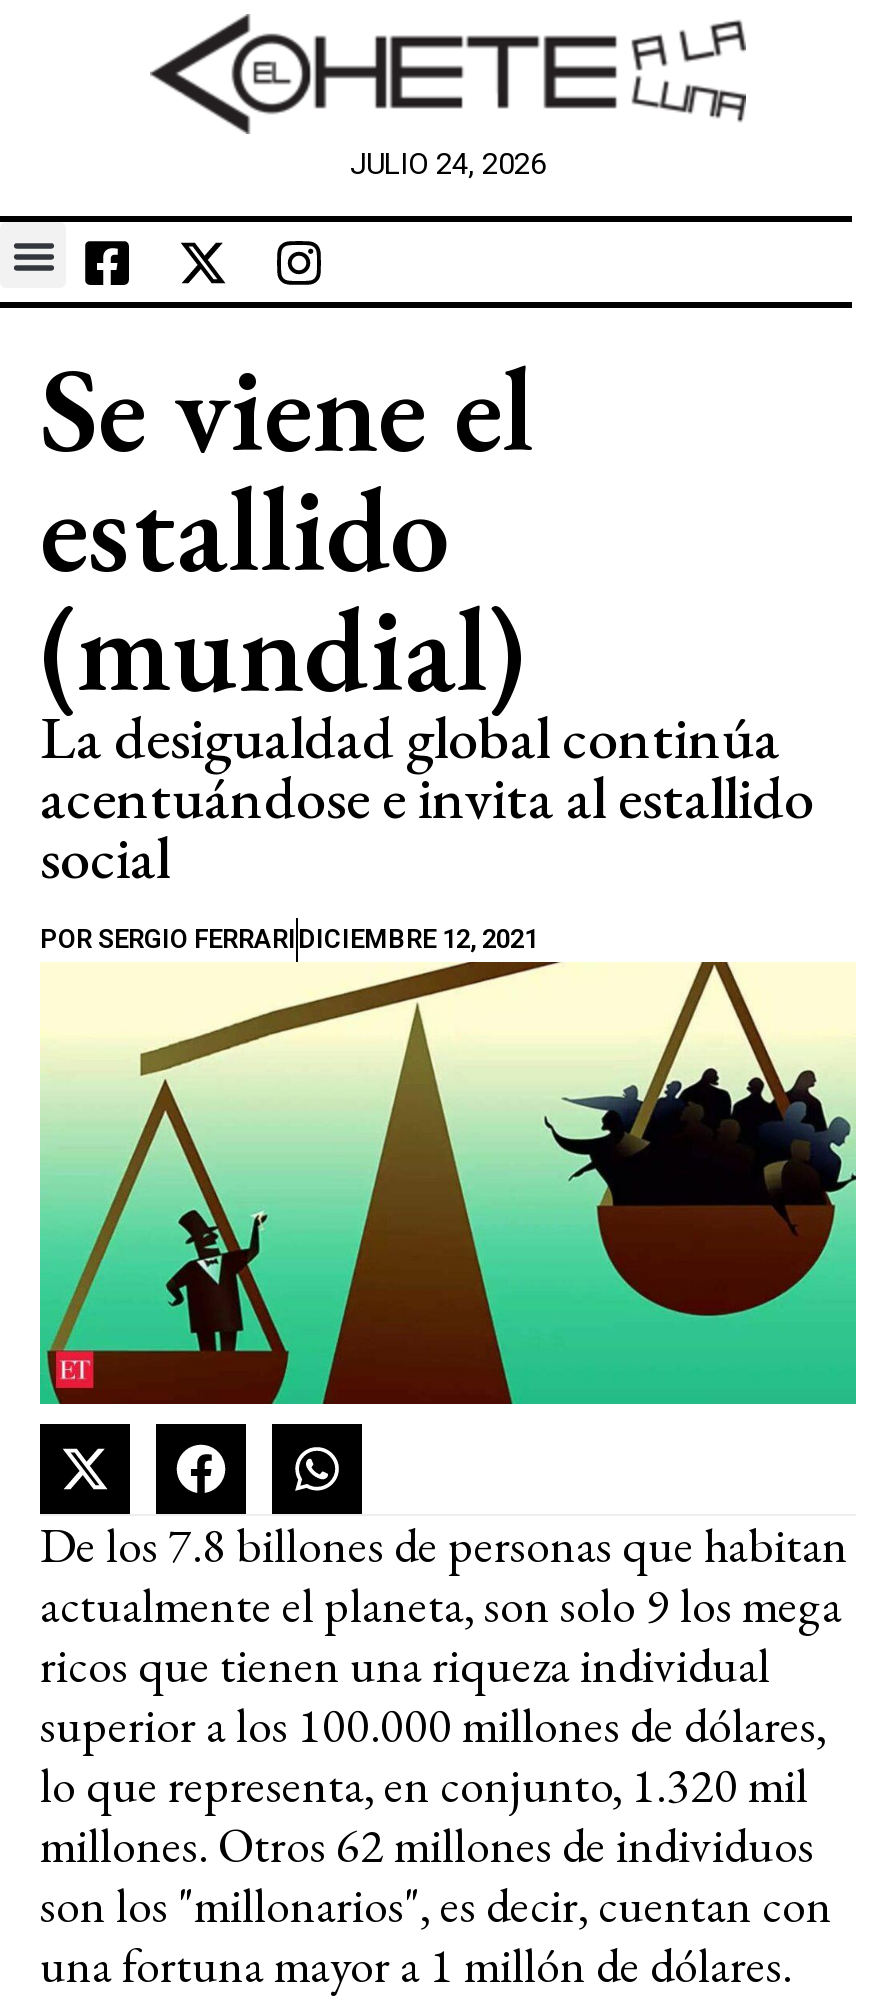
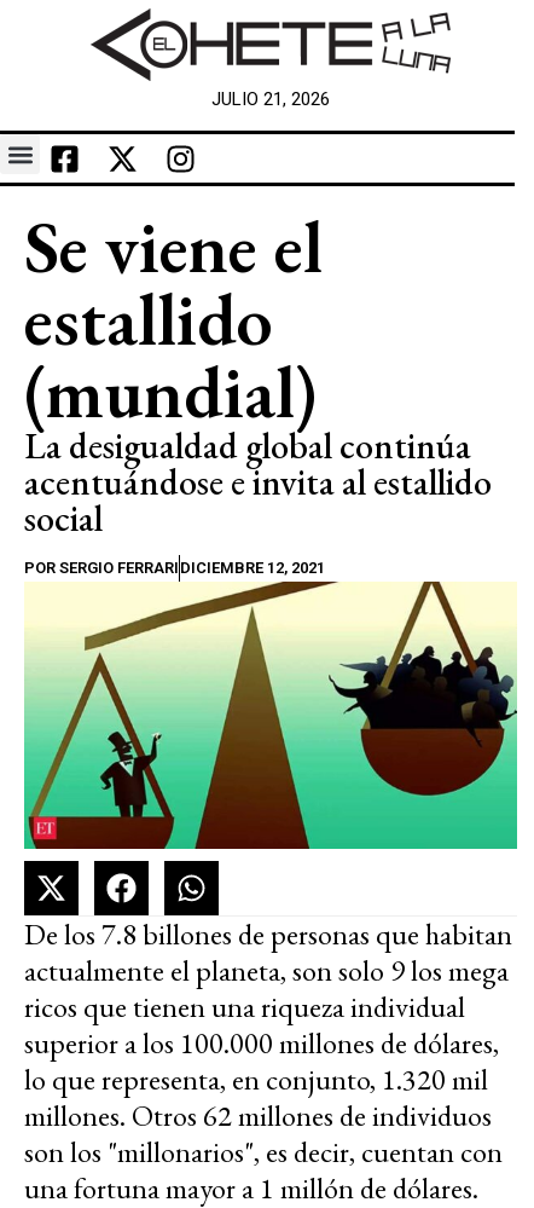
[350,146,546,182] JULIO 24, 2026 -> [211,88,330,110] JULIO 21, 2026

